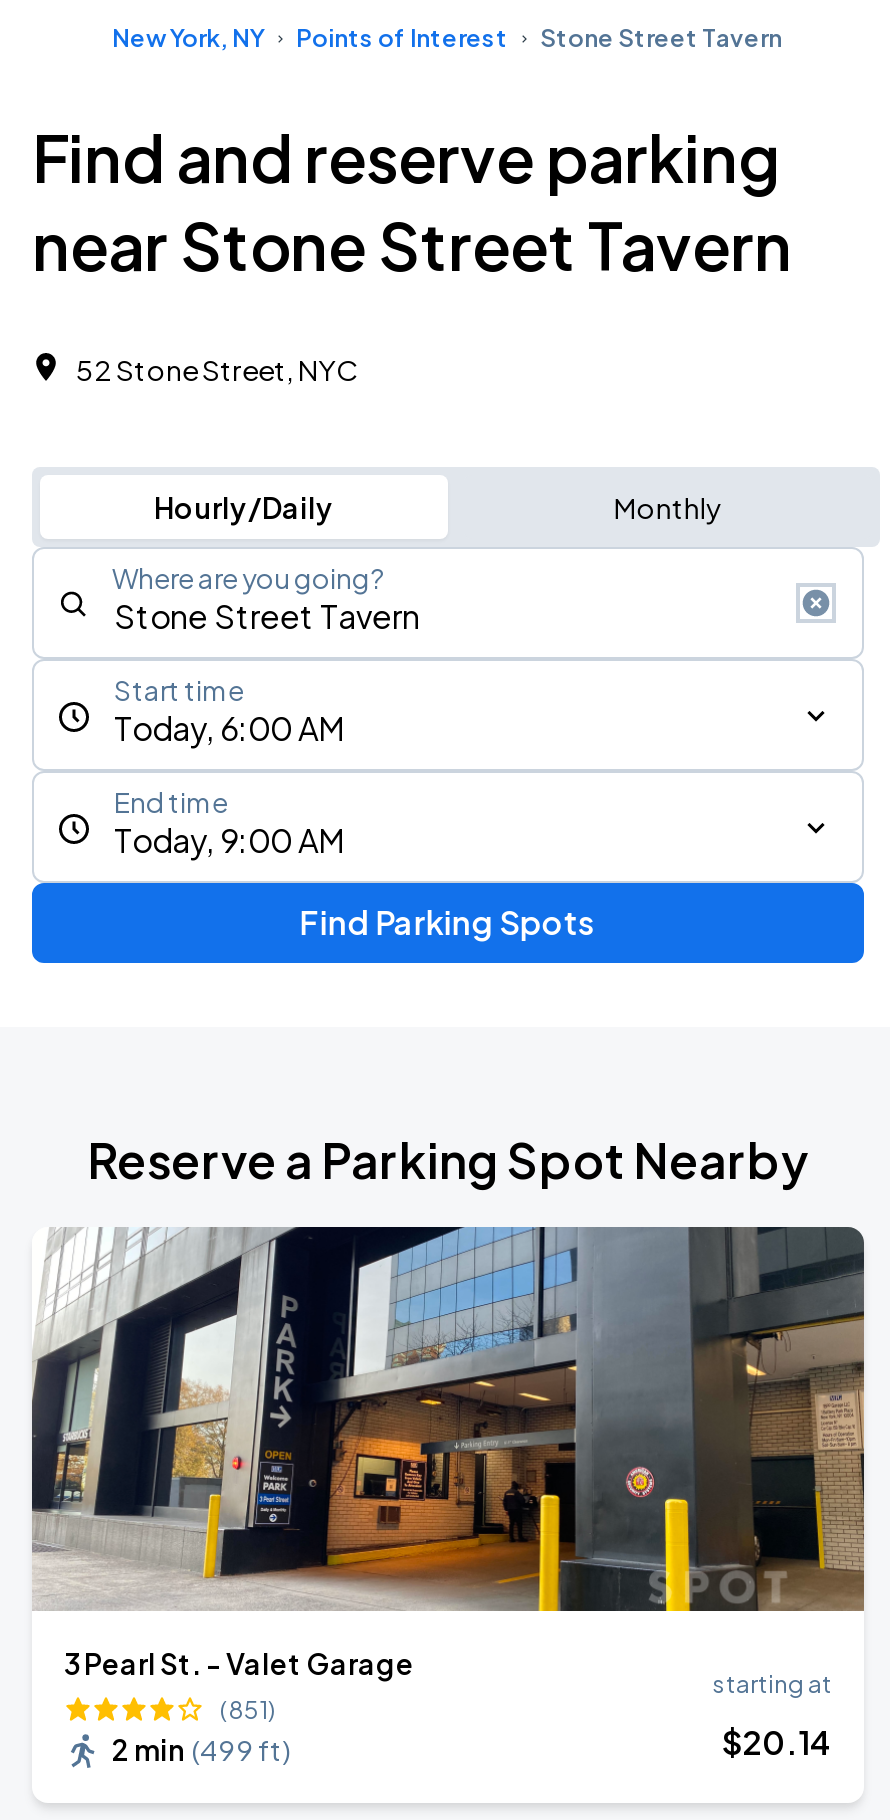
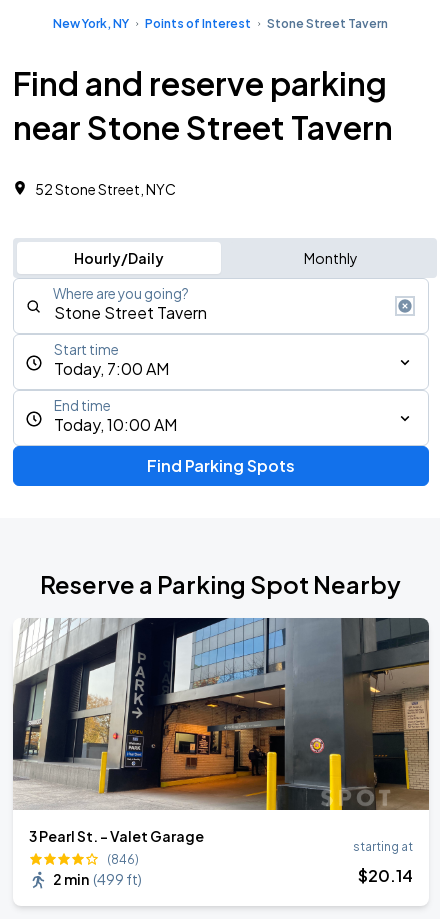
[114,707,344,749] Today, 6:00 AM -> [54,358,169,379] Today, 7:00 AM
[114,819,344,861] Today, 9:00 AM -> [54,414,177,435] Today, 10:00 AM
[220,1695,276,1725] (851) -> [107,852,139,867] (846)

